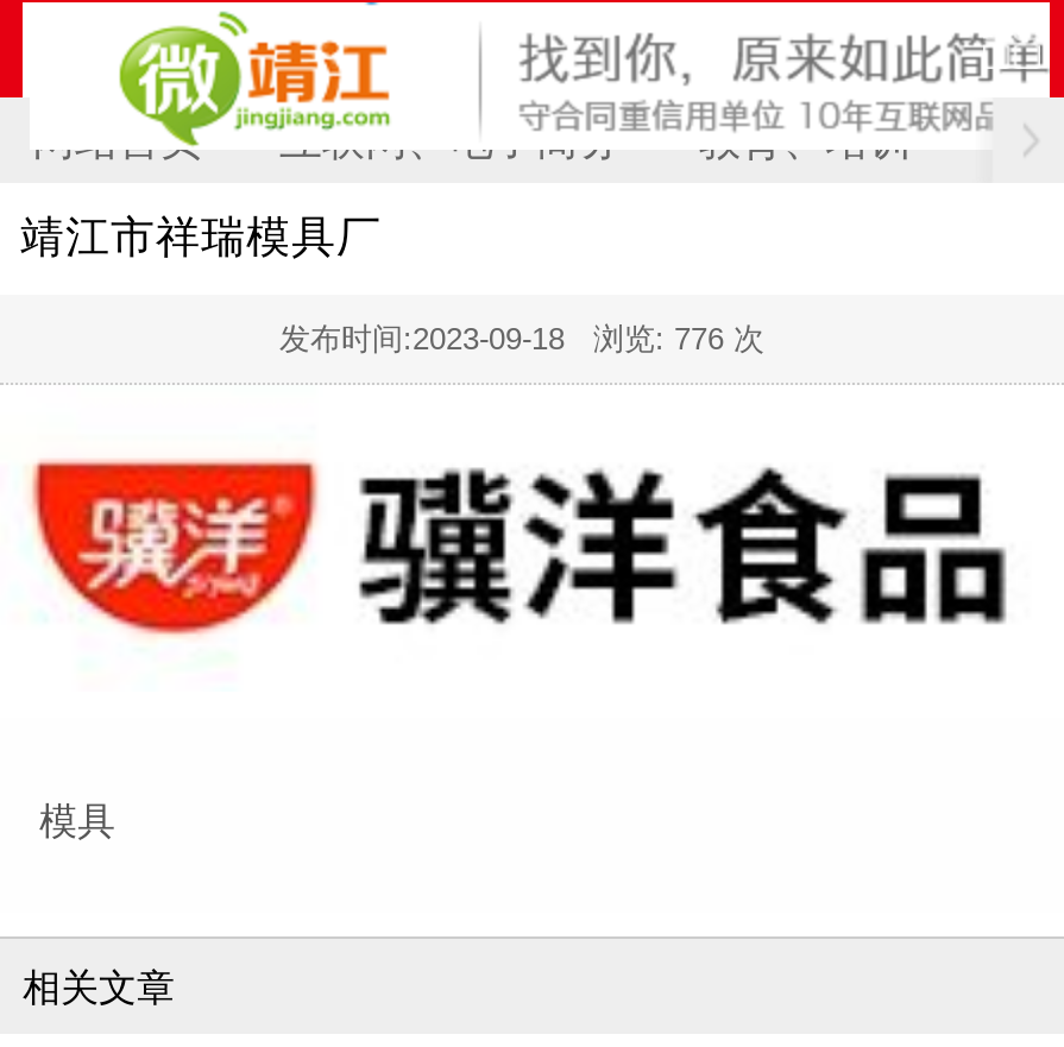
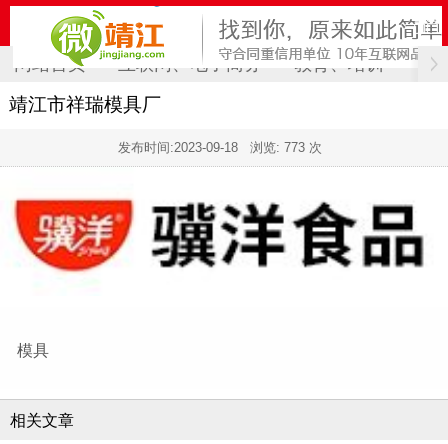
[279,320,783,355] 发布时间:2023-09-18浏览: 776 次 -> [118,139,330,154] 发布时间:2023-09-18浏览: 773 次

